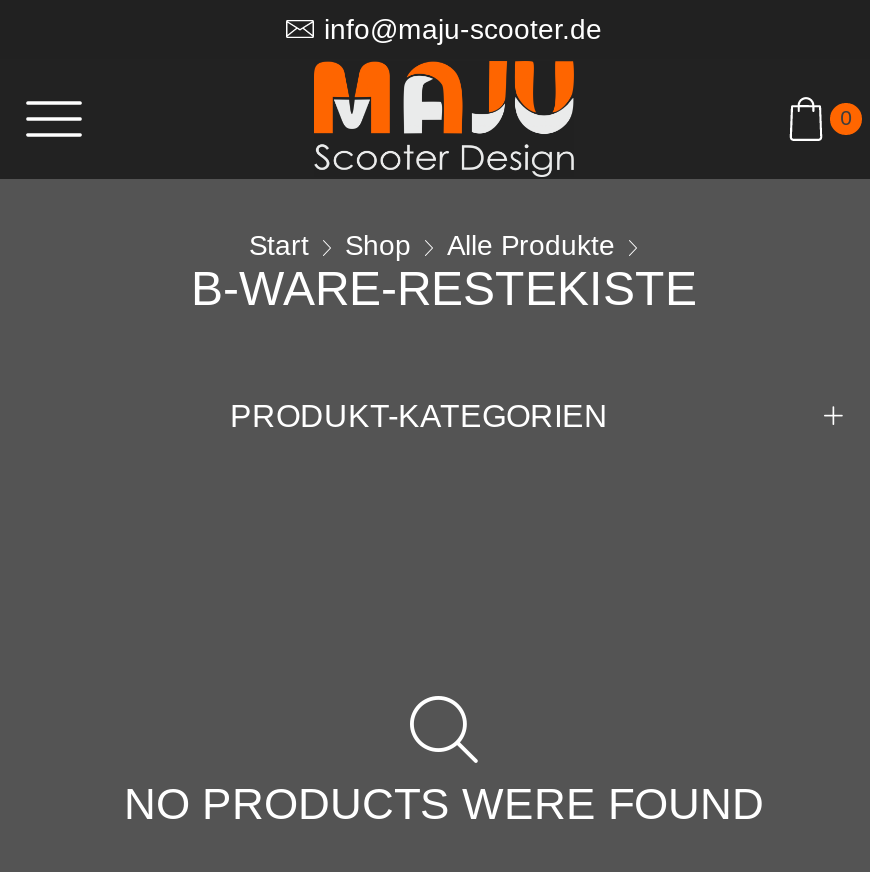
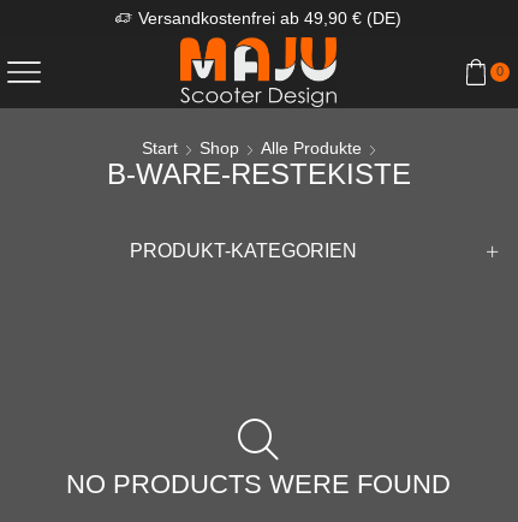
[324,13,602,45] info@maju-scooter.de -> [138,8,401,28] Versandkostenfrei ab 49,90 € (DE)

